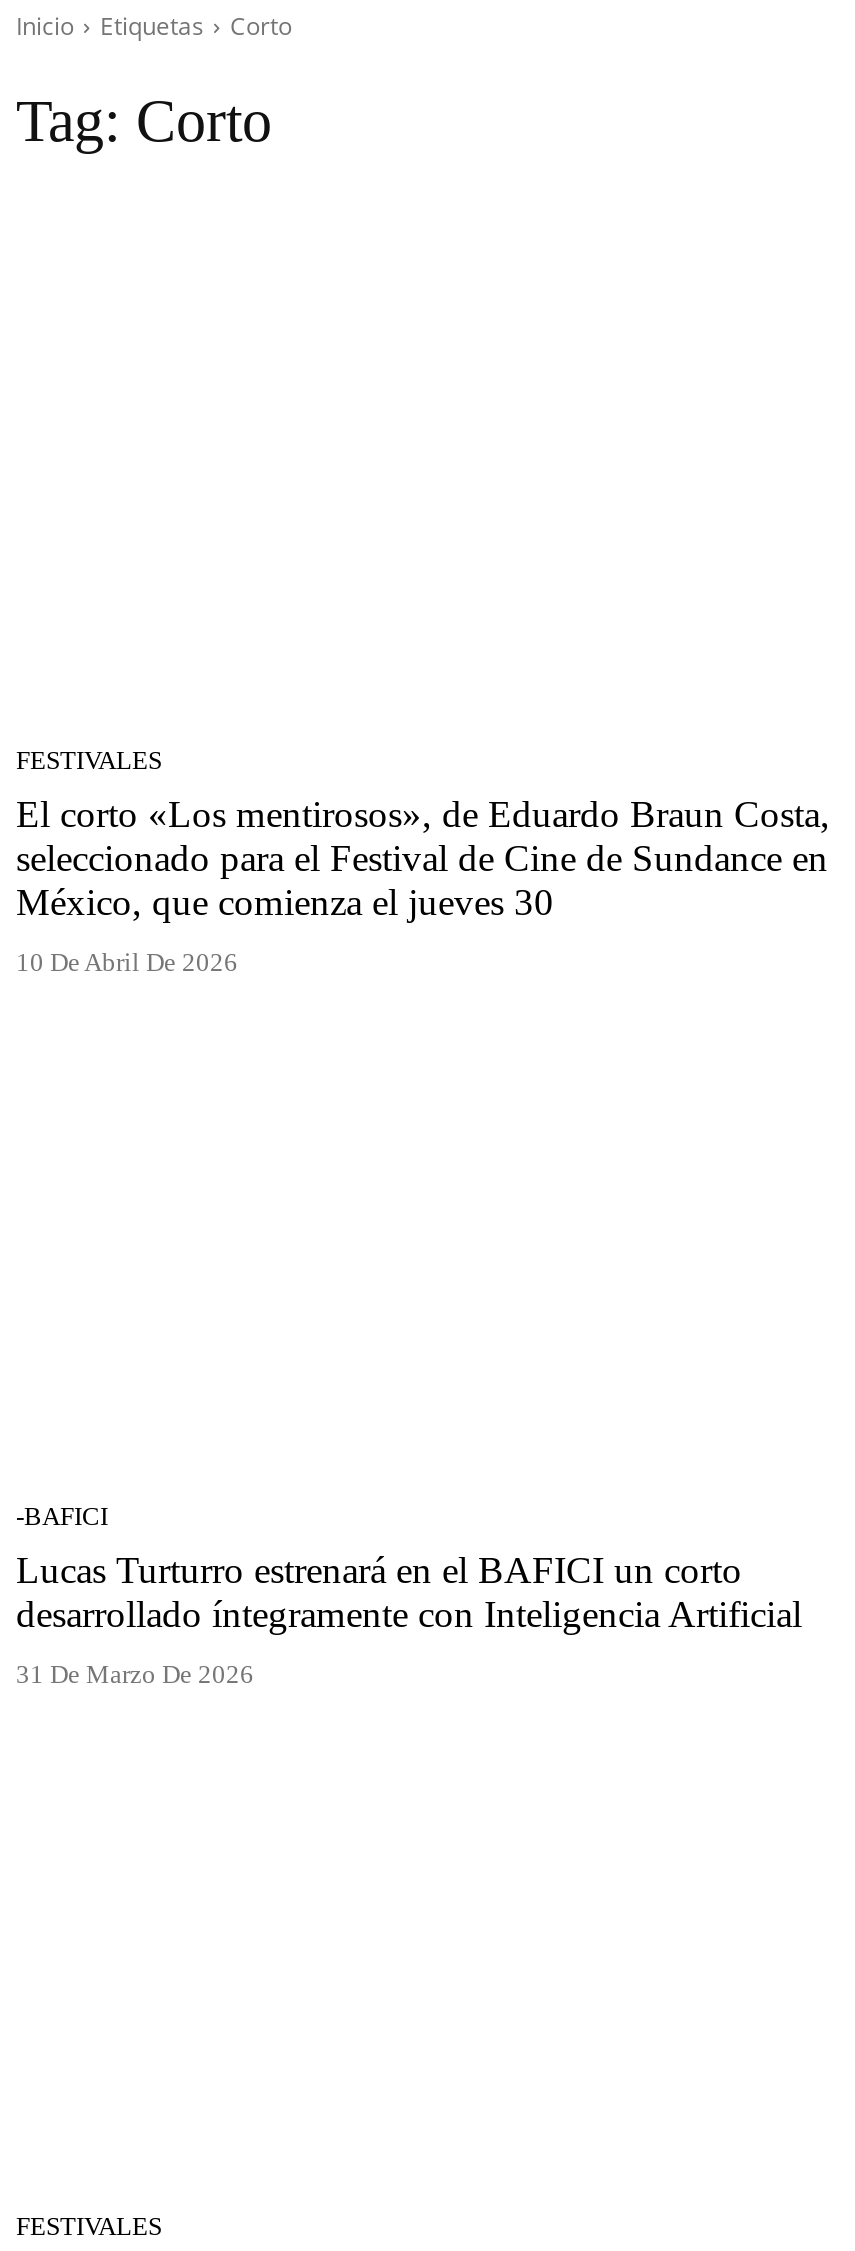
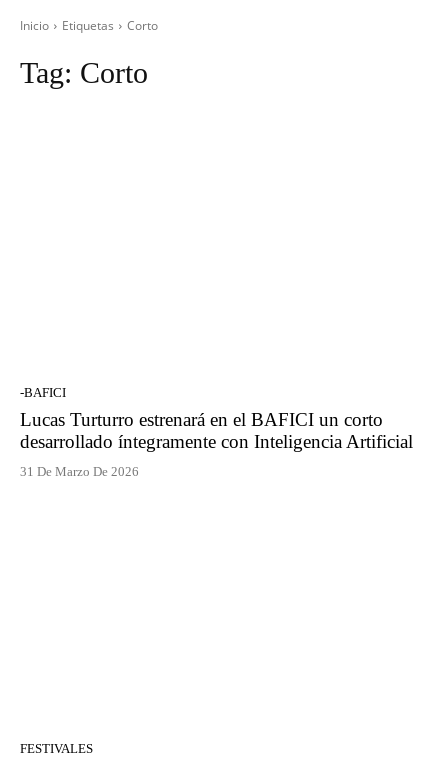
[16,745,830,977] FESTIVALES | El corto «Los mentirosos», de Eduardo Braun Costa, | seleccionado para el Festival de Cine de Sundance en | México, que comienza el jueves 30 | 10 De Abril De 2026 -> none

